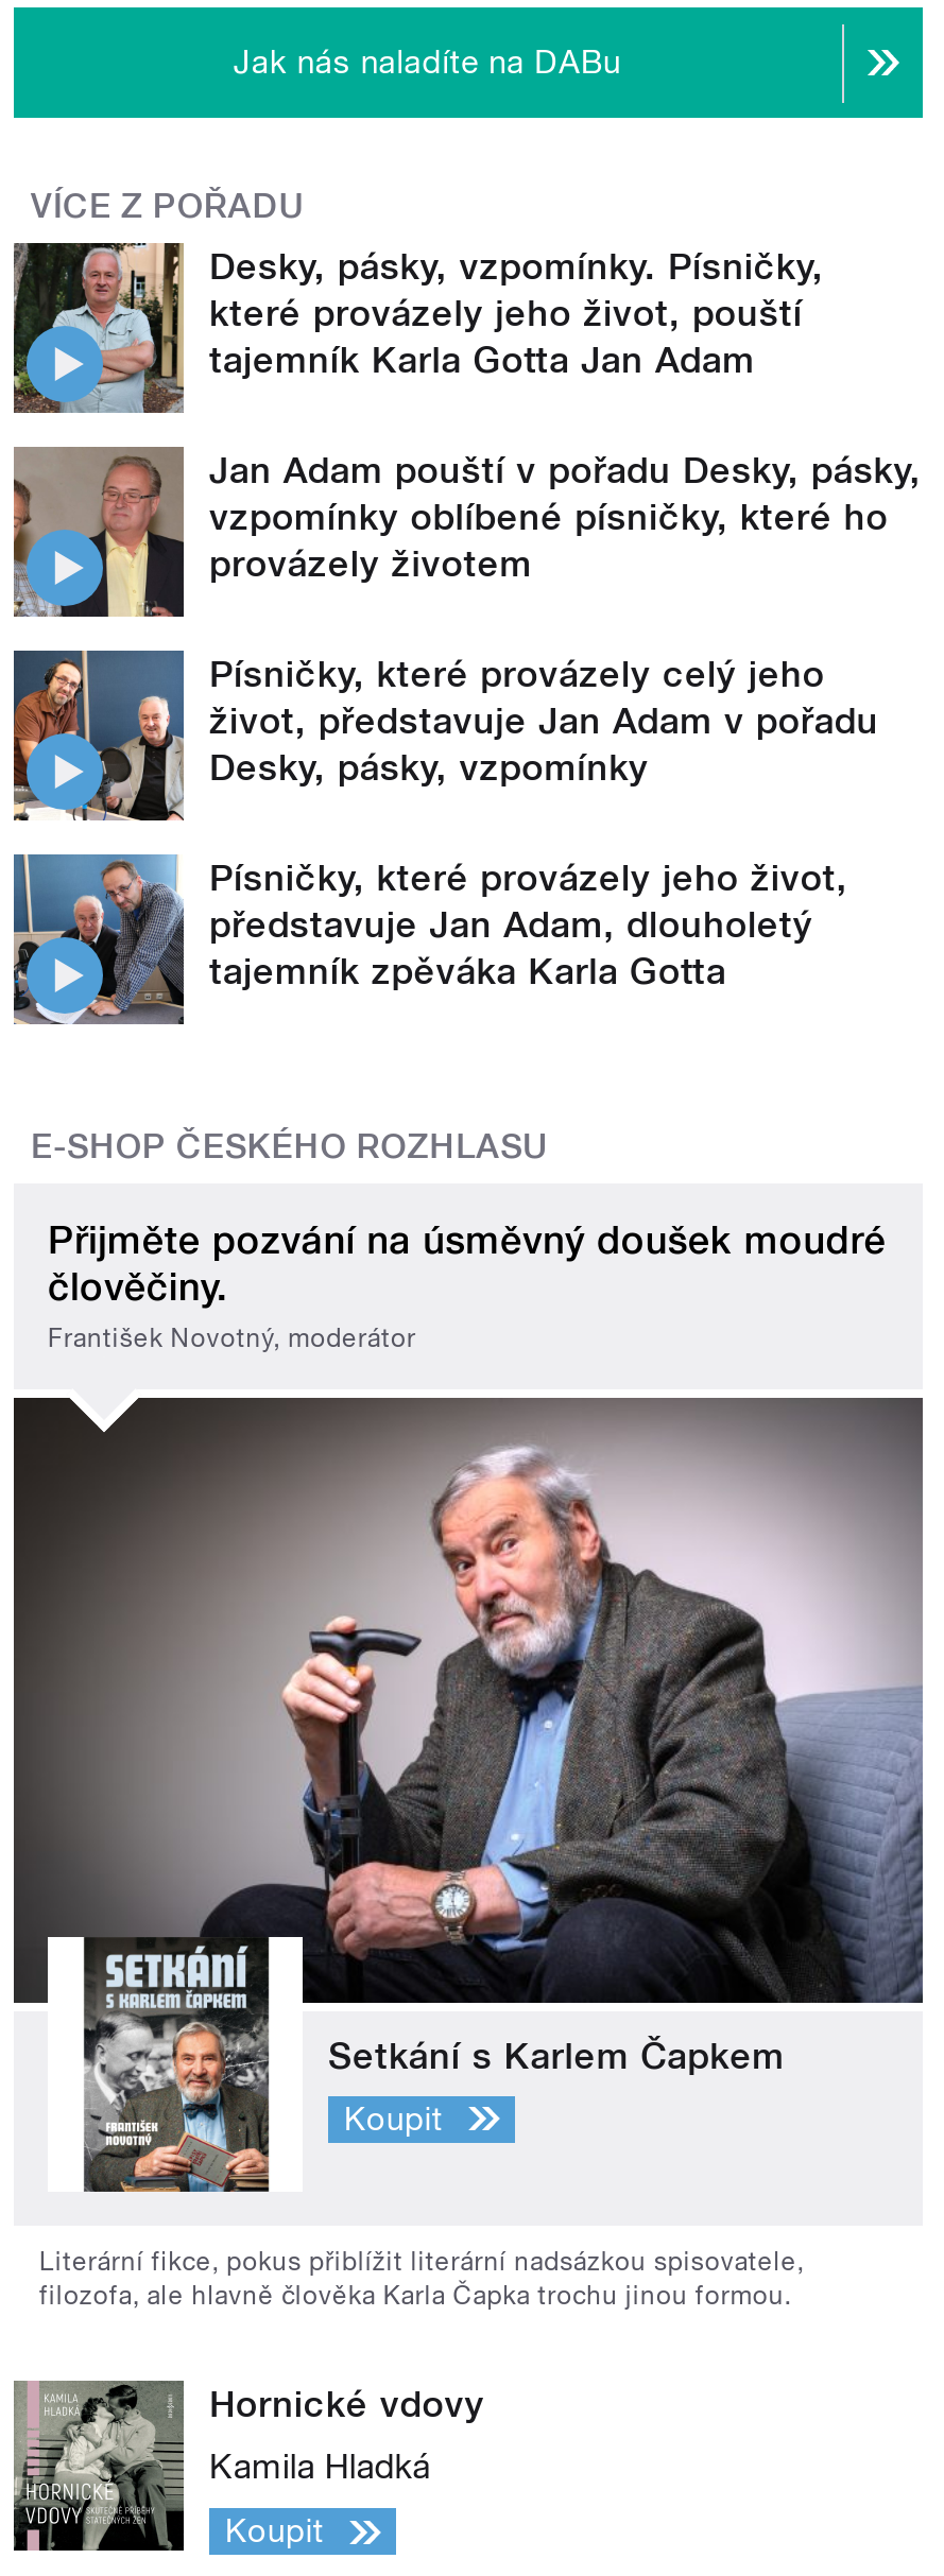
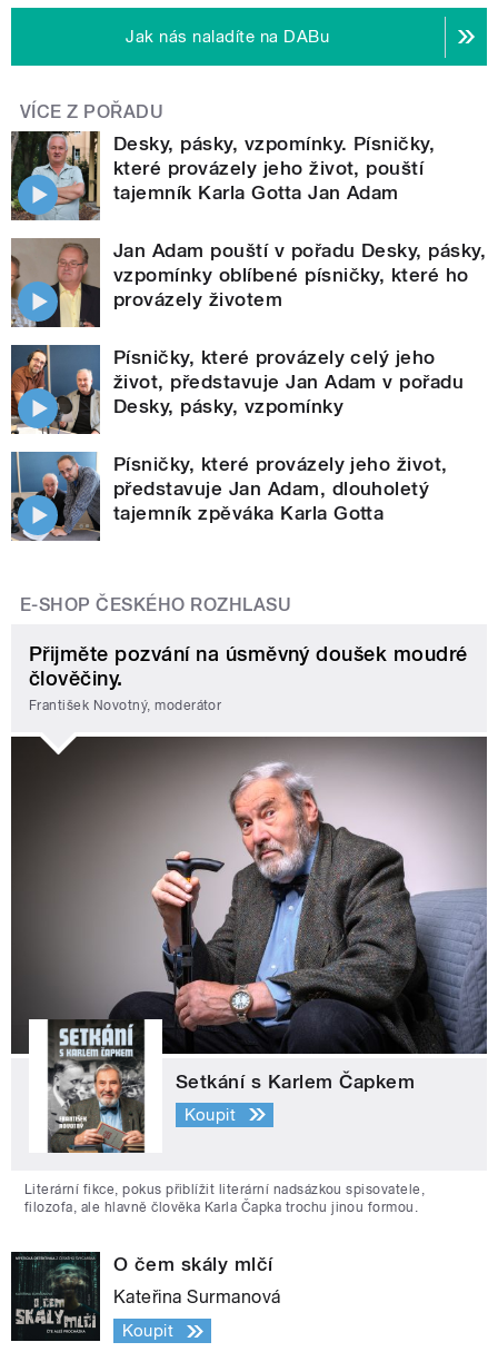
[14,2381,485,2553] [image] | Hornické vdovy -> [11,1251,273,1341] [image] | O čem skály mlčí
[209,2448,430,2488] Kamila Hladká -> [113,1287,281,1308] Kateřina Surmanová

